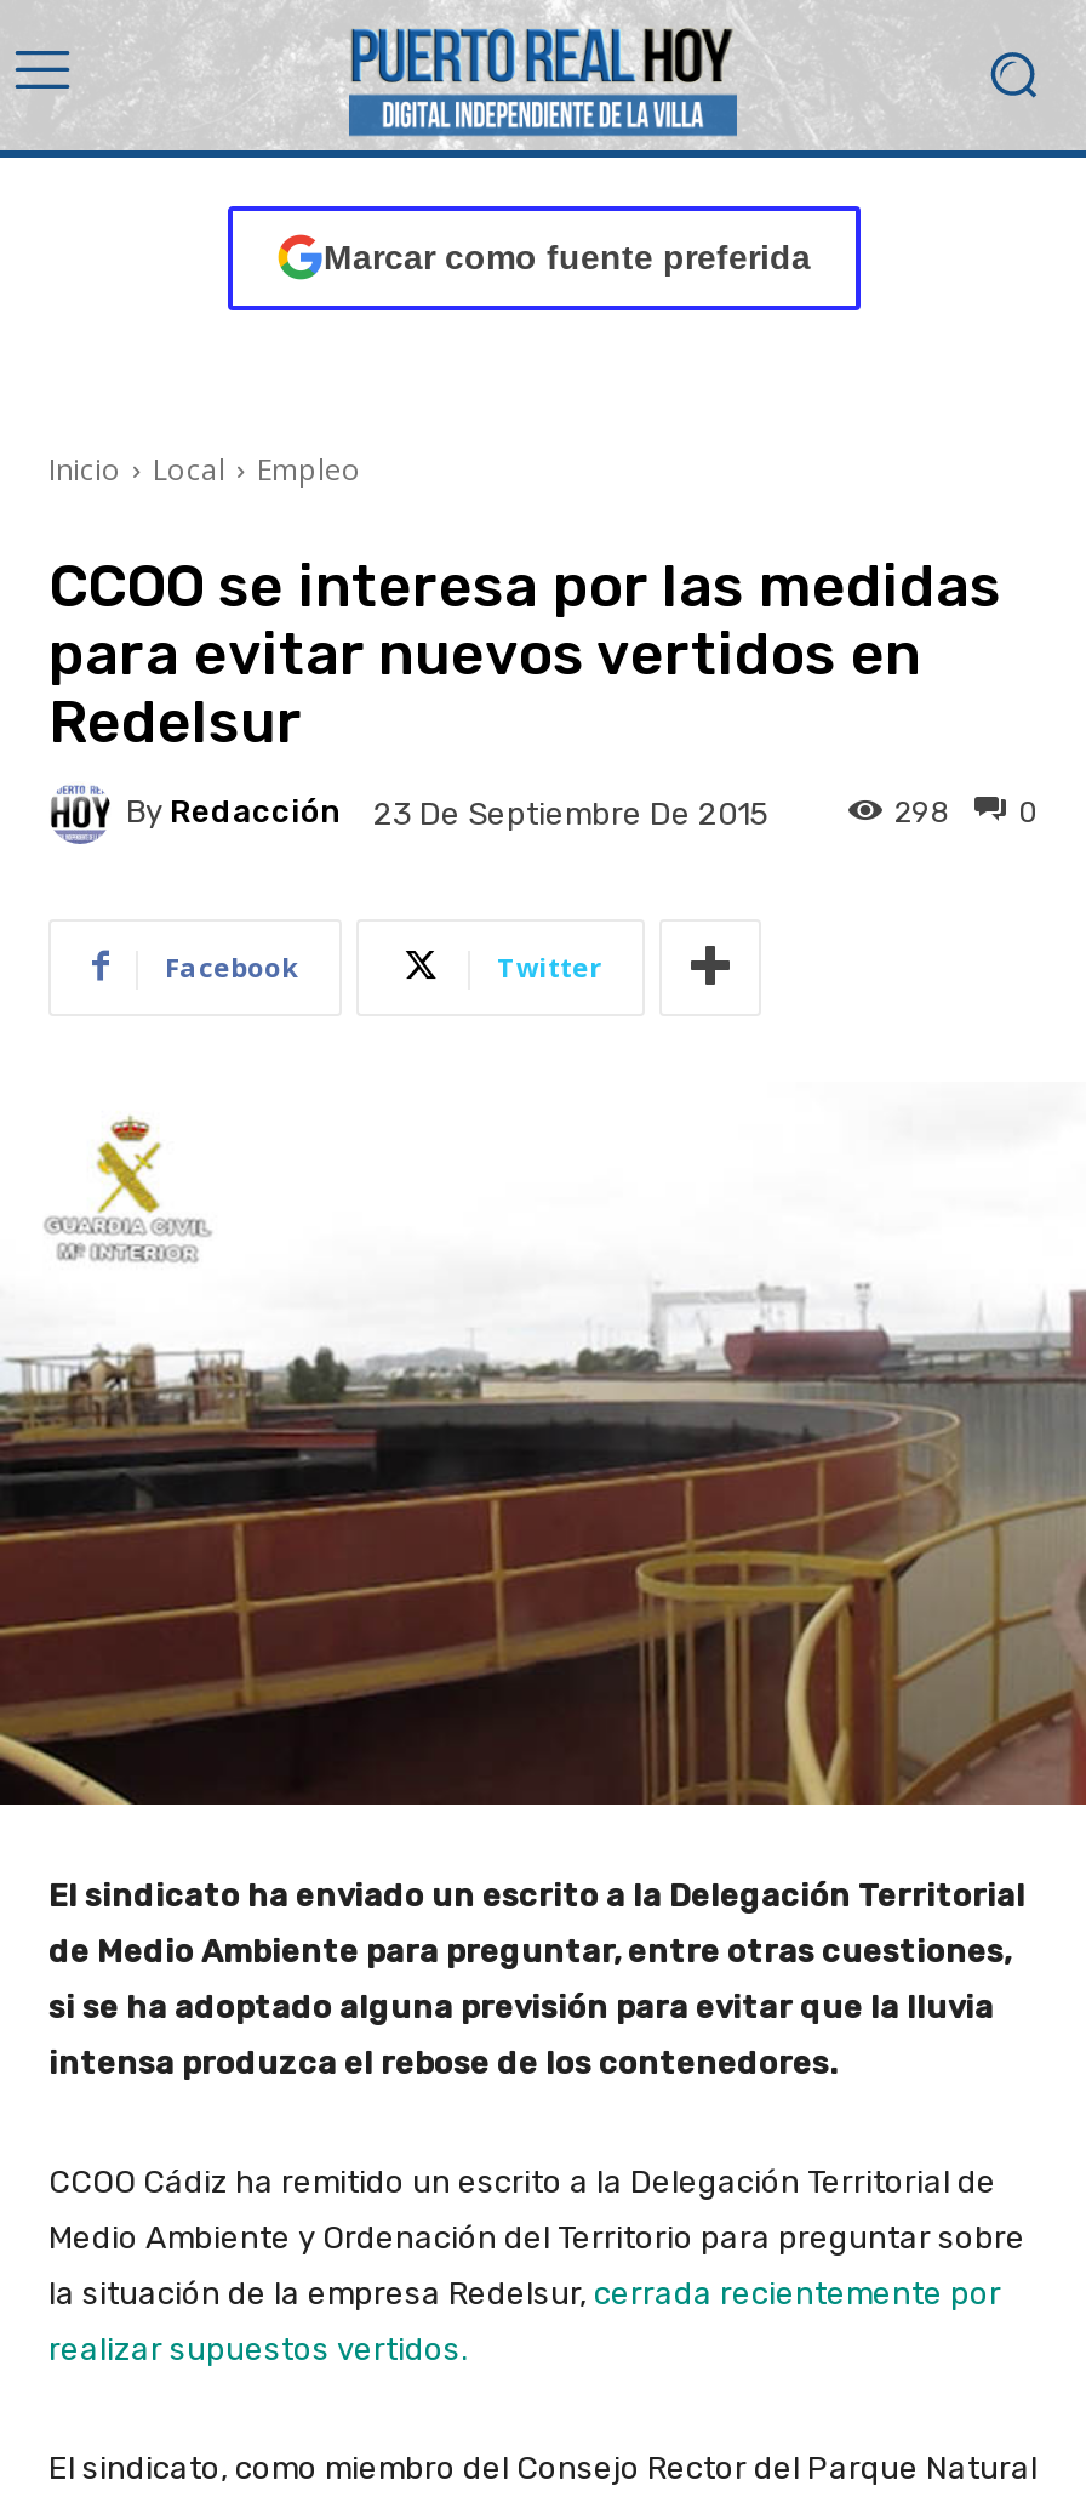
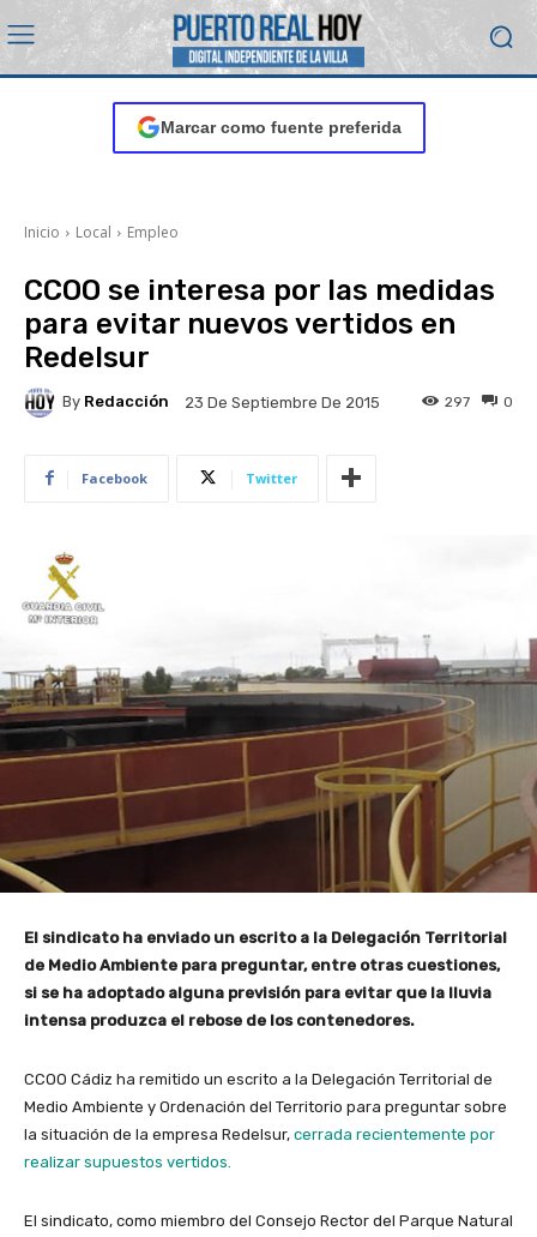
[894,795,1038,829] 298 0 -> [445,393,513,410] 297 0

